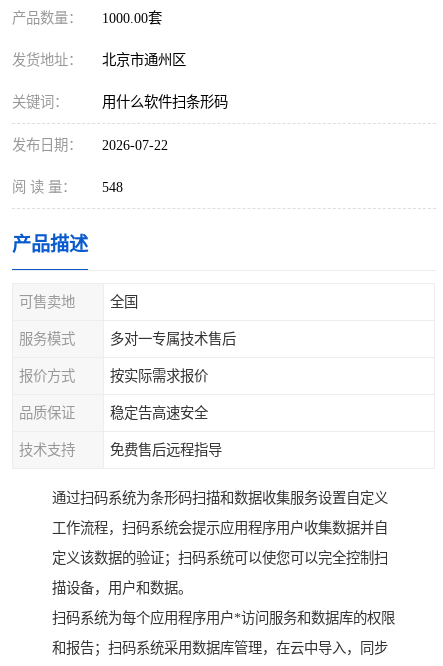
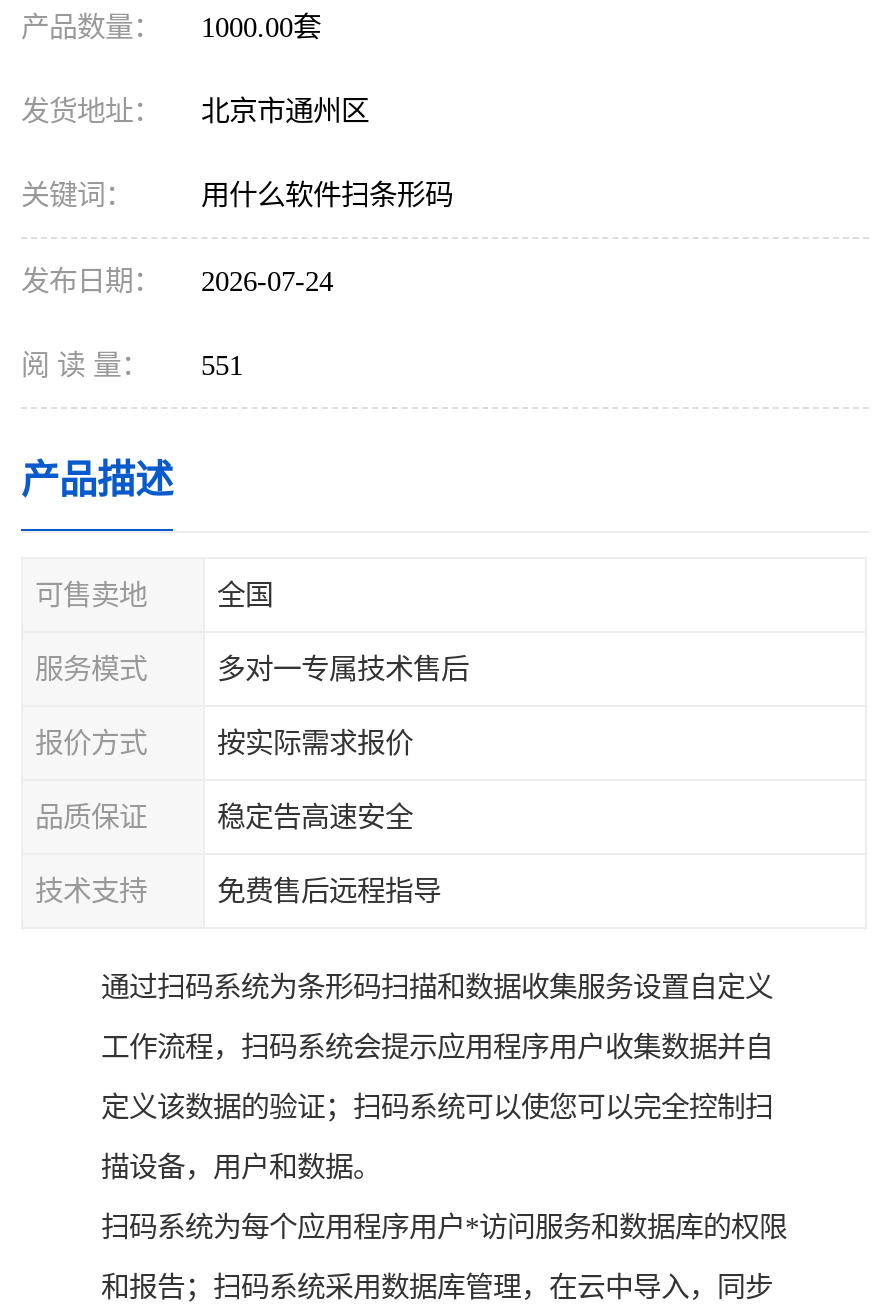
[12,137,168,153] 发布日期： 2026-07-22 -> [21,265,333,297] 发布日期： 2026-07-24
[12,179,123,195] 阅 读 量： 548 -> [21,349,243,381] 阅 读 量： 551

